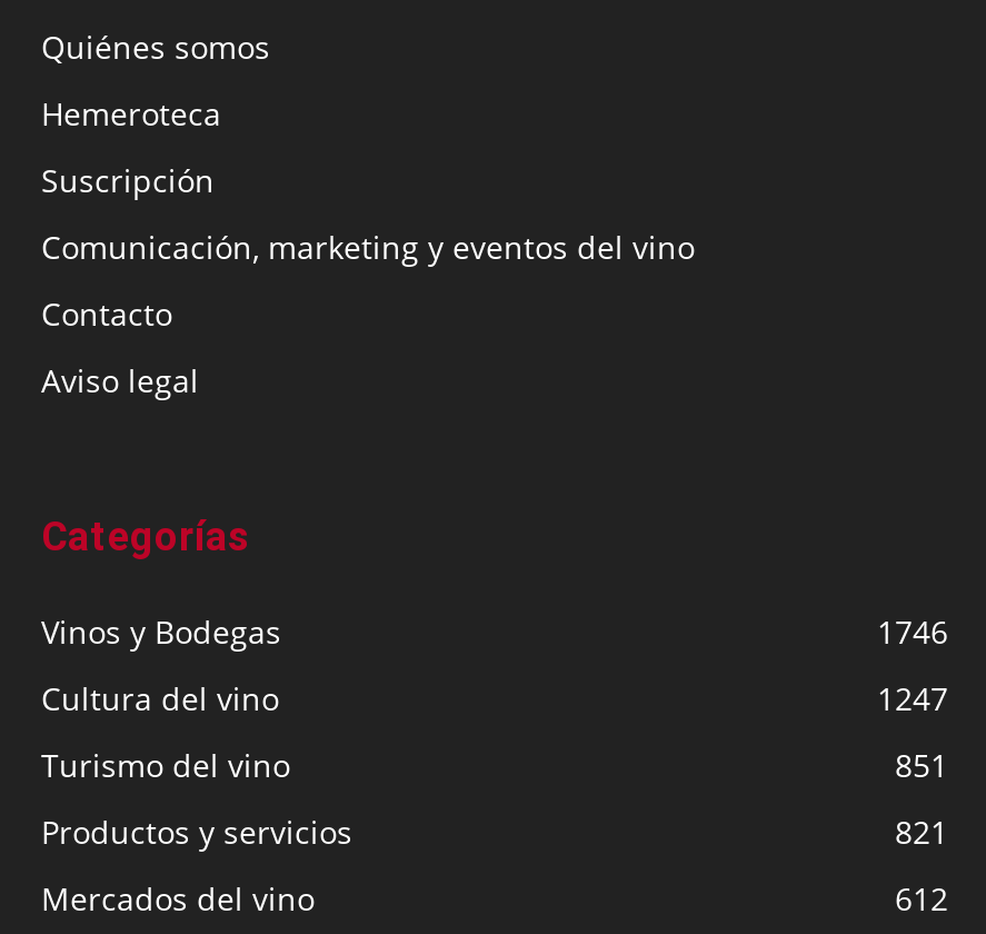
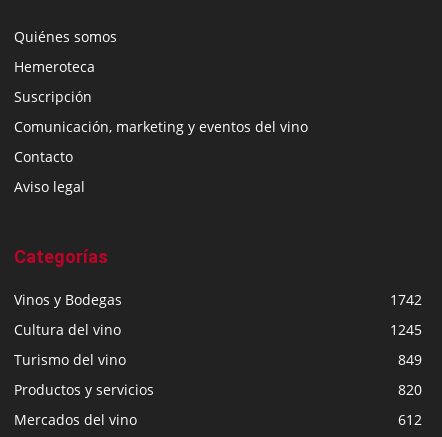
[877,610,948,652] 1746 -> [390,290,422,309] 1742
[877,677,948,719] 1247 -> [390,320,422,339] 1245
[895,743,948,786] 851 -> [398,350,422,369] 849
[895,810,948,852] 821 -> [398,380,422,399] 820

